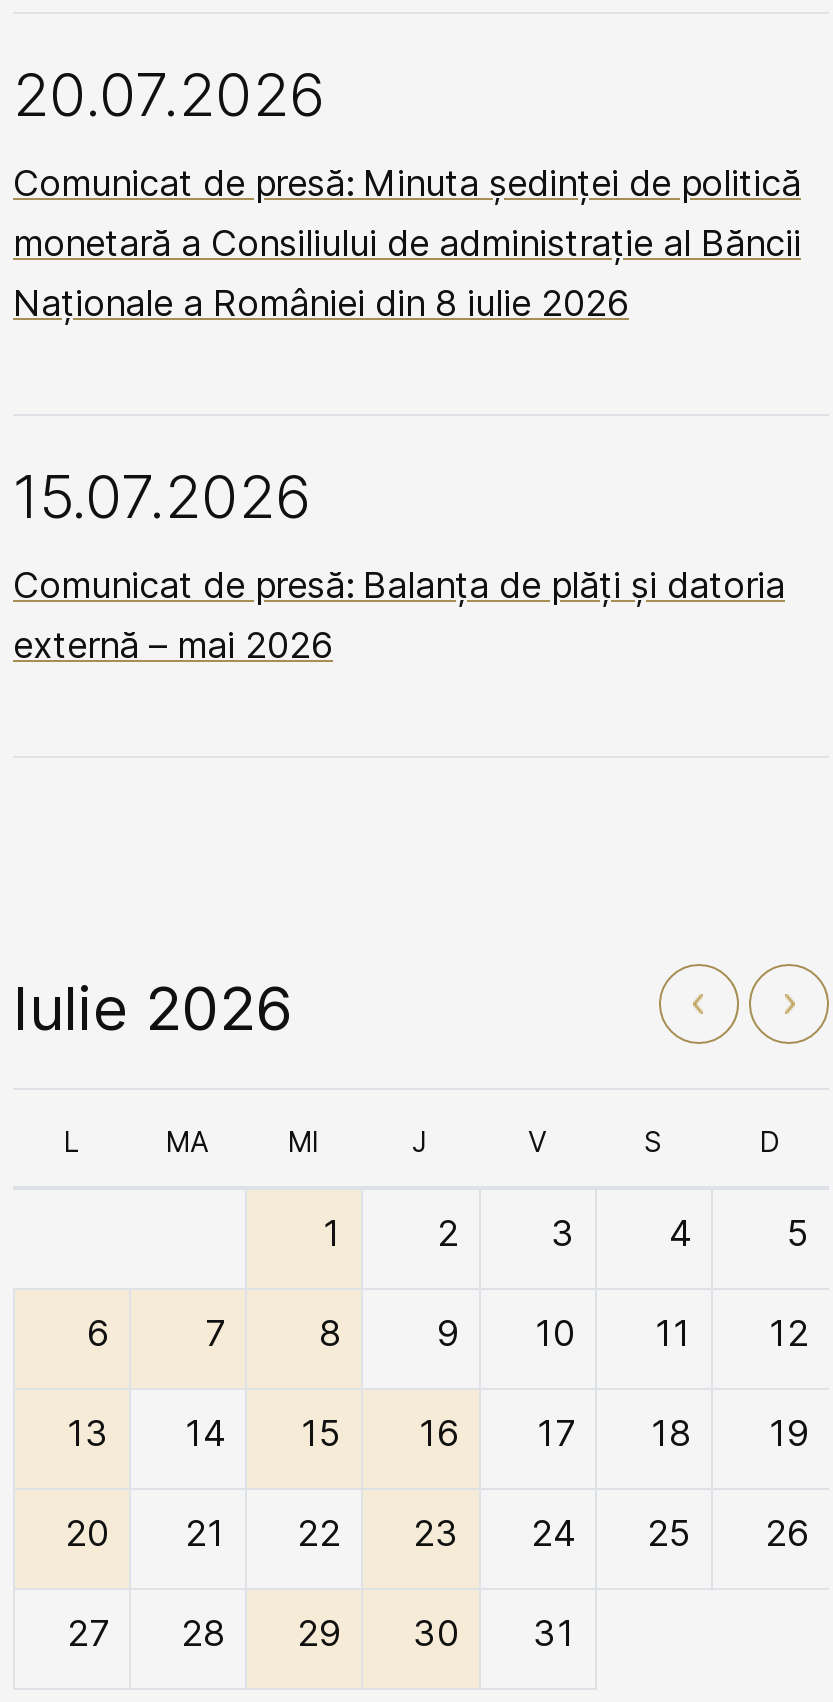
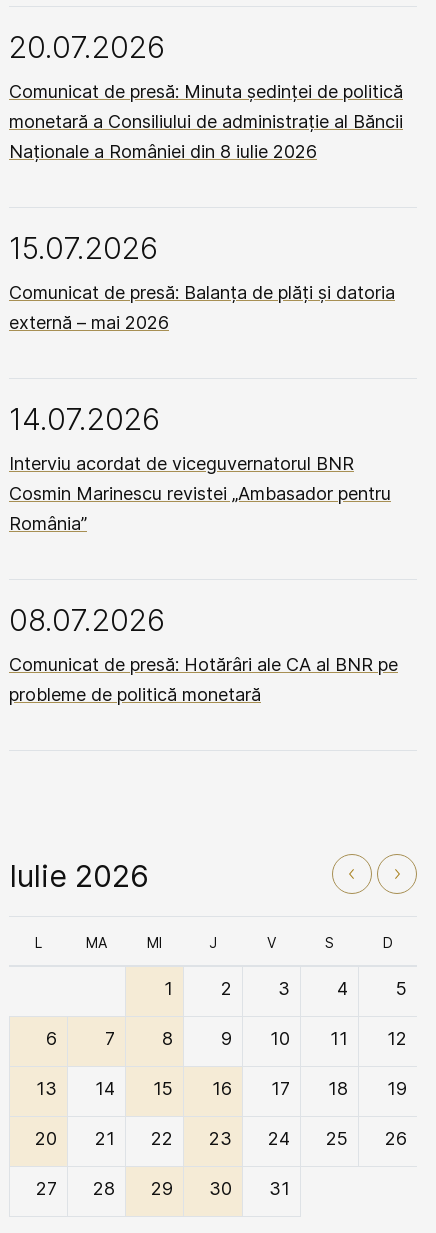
none -> [9,401,398,705] 14.07.2026 | Interviu acordat de viceguvernatorul BNR | Cosmin Marinescu revistei „Ambasador pentru | România” | 08.07.2026 | Comunicat de presă: Hotărâri ale CA al BNR pe | probleme de politică monetară

